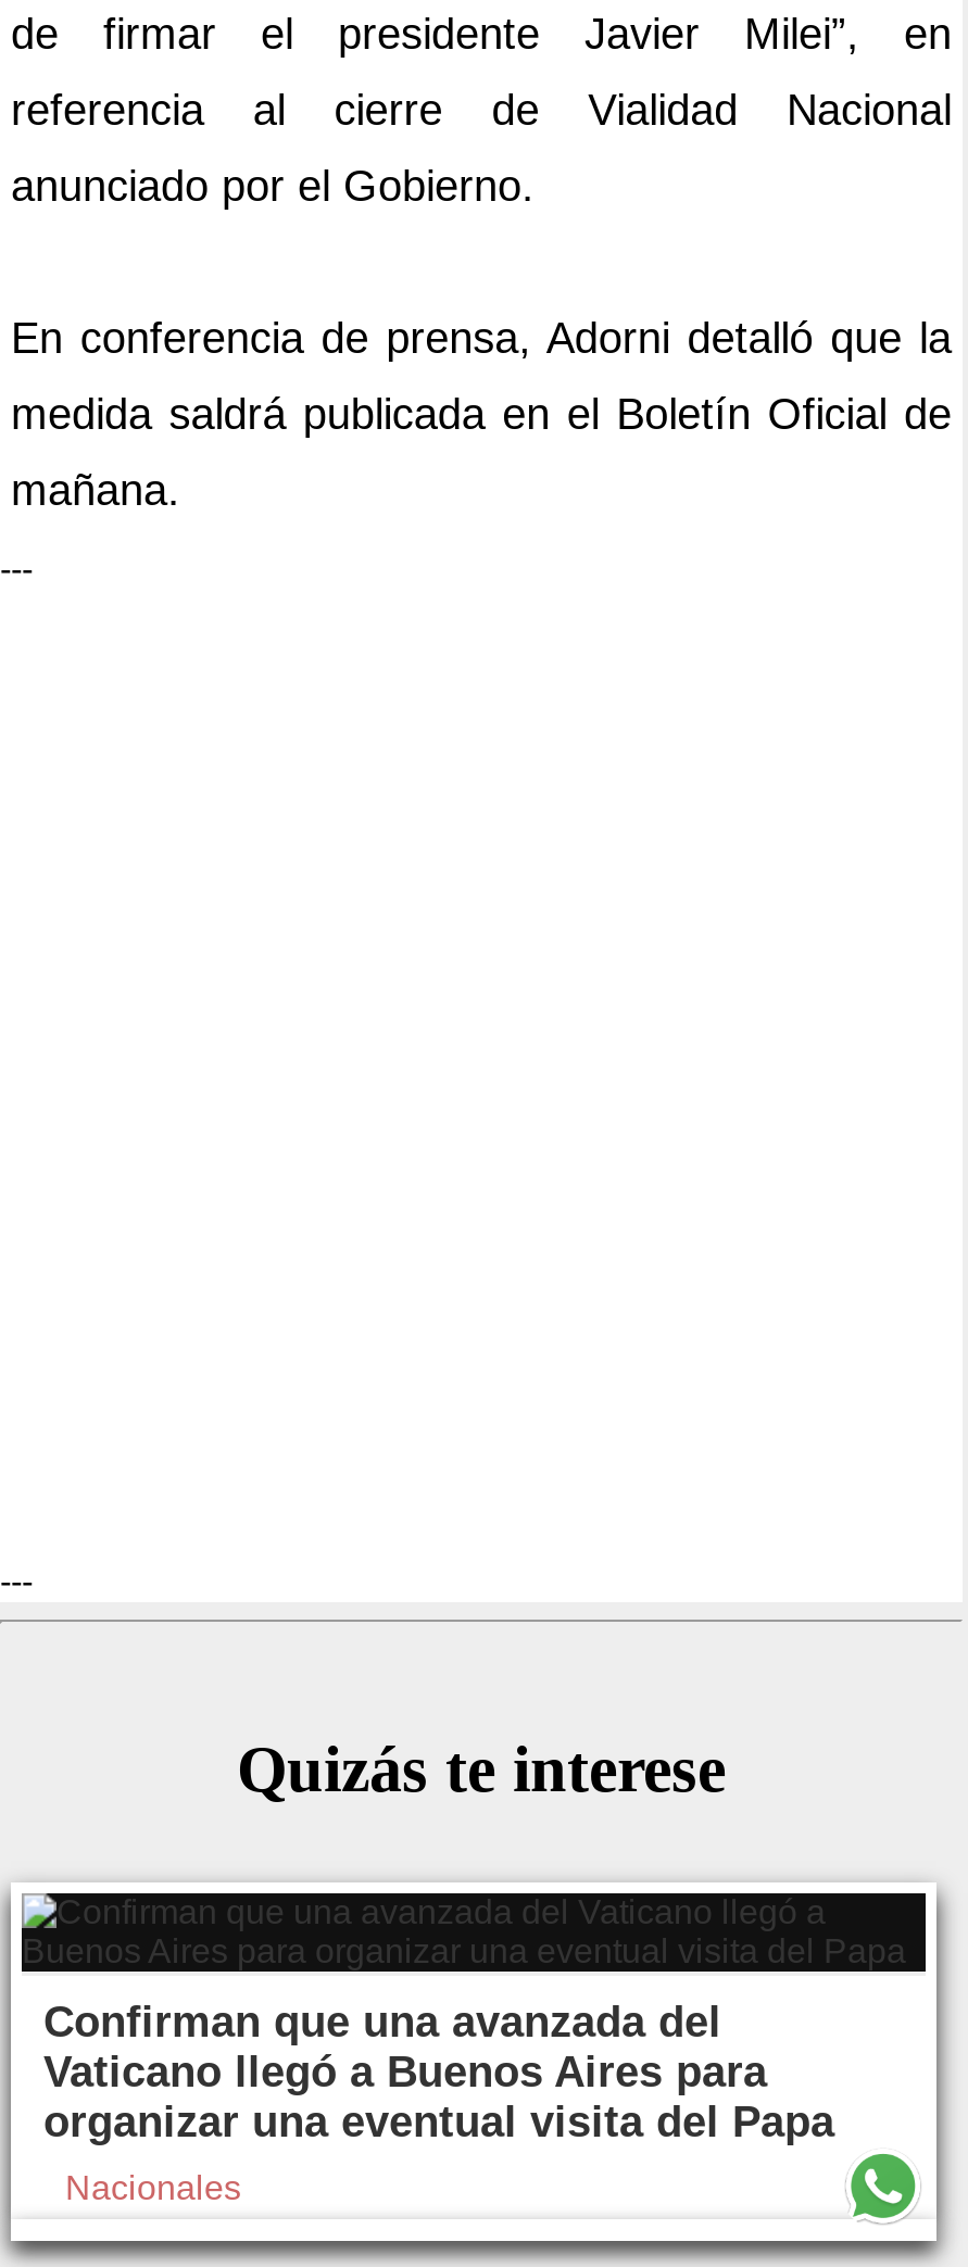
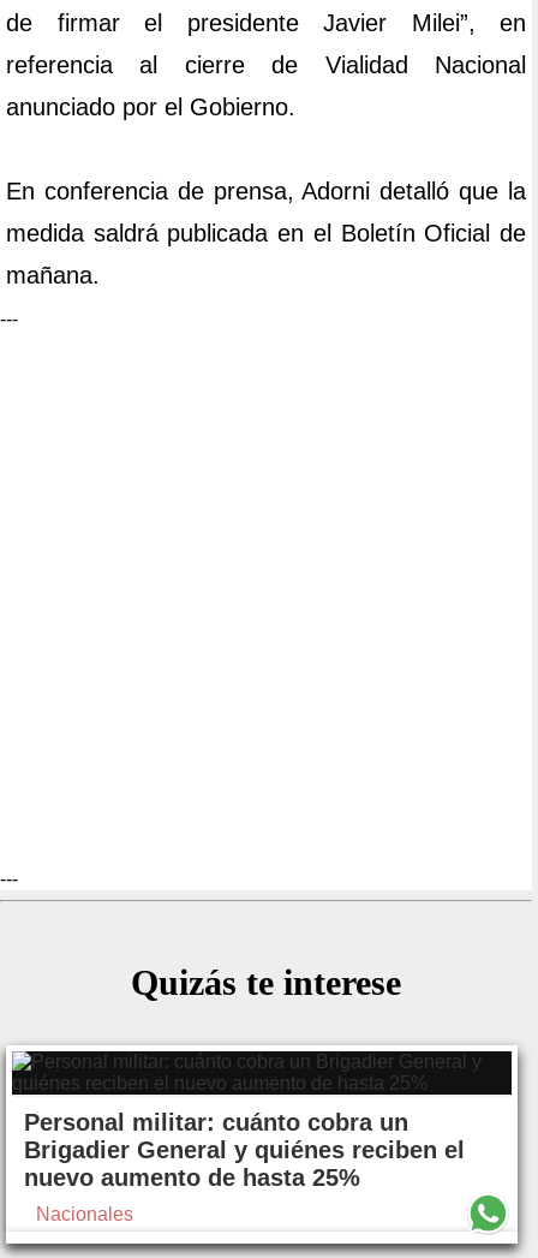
[43,1999,834,2146] Confirman que una avanzada del | Vaticano llegó a Buenos Aires para | organizar una eventual visita del Papa -> [24,1110,465,1191] Personal militar: cuánto cobra un | Brigadier General y quiénes reciben el | nuevo aumento de hasta 25%

